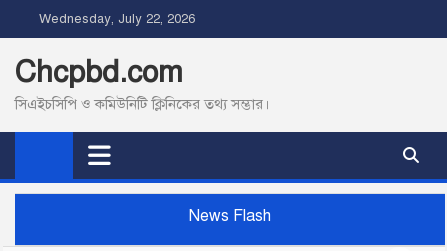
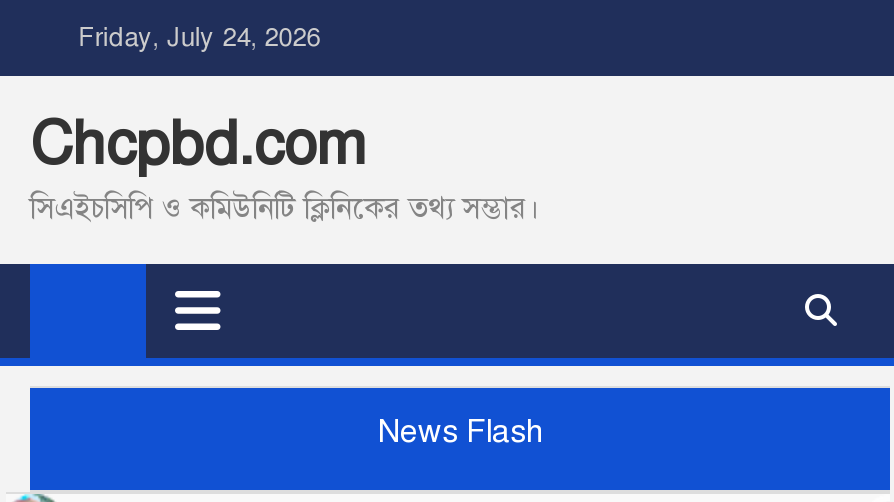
[31,11,195,27] Wednesday, July 22, 2026 -> [62,22,320,54] Friday, July 24, 2026

